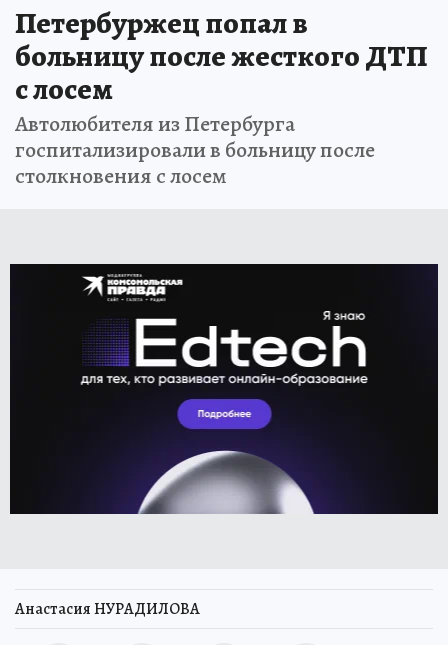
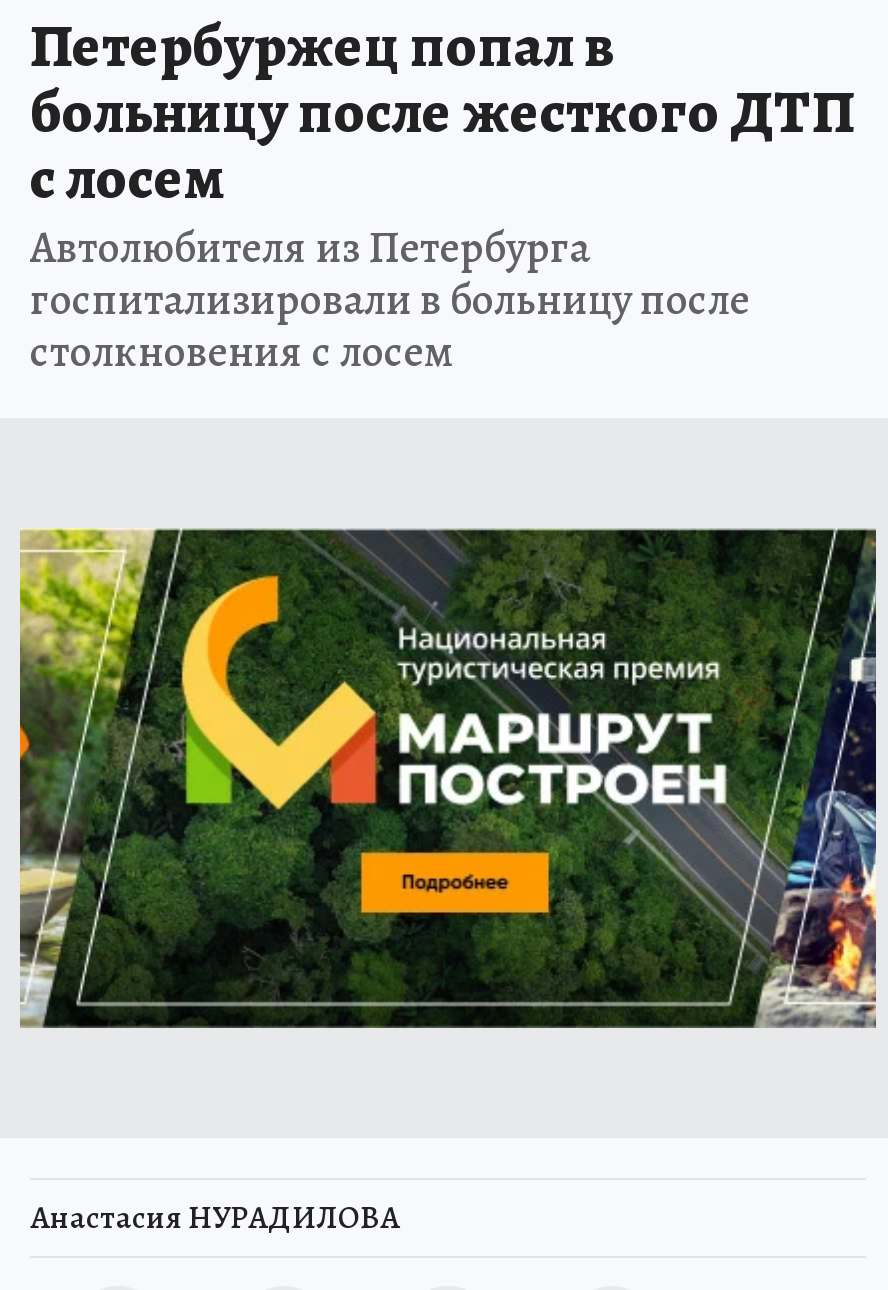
[9,263,439,514] [image] -> [18,528,878,1030] [image]

